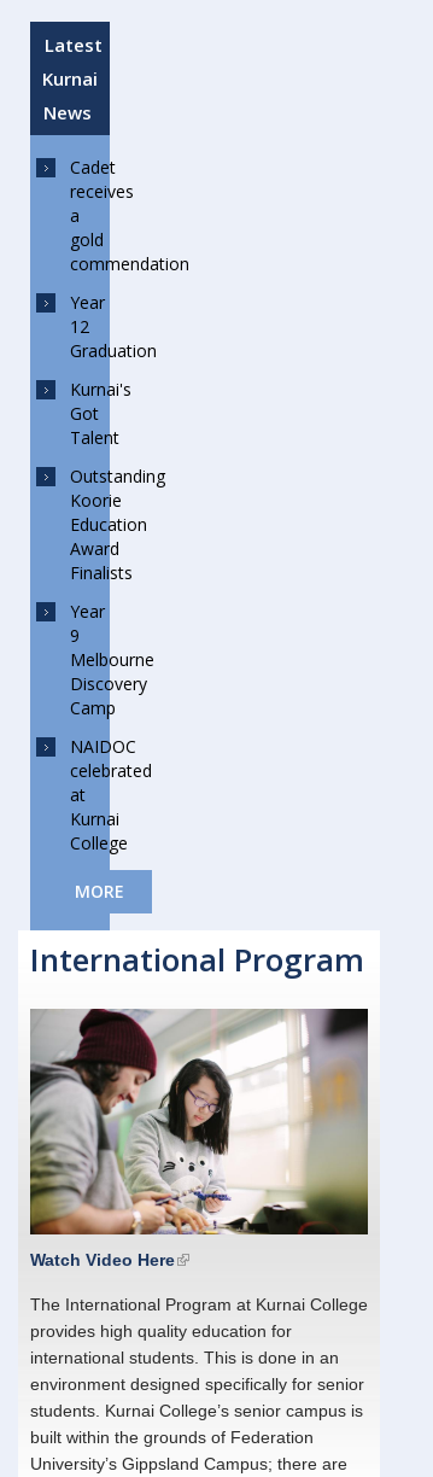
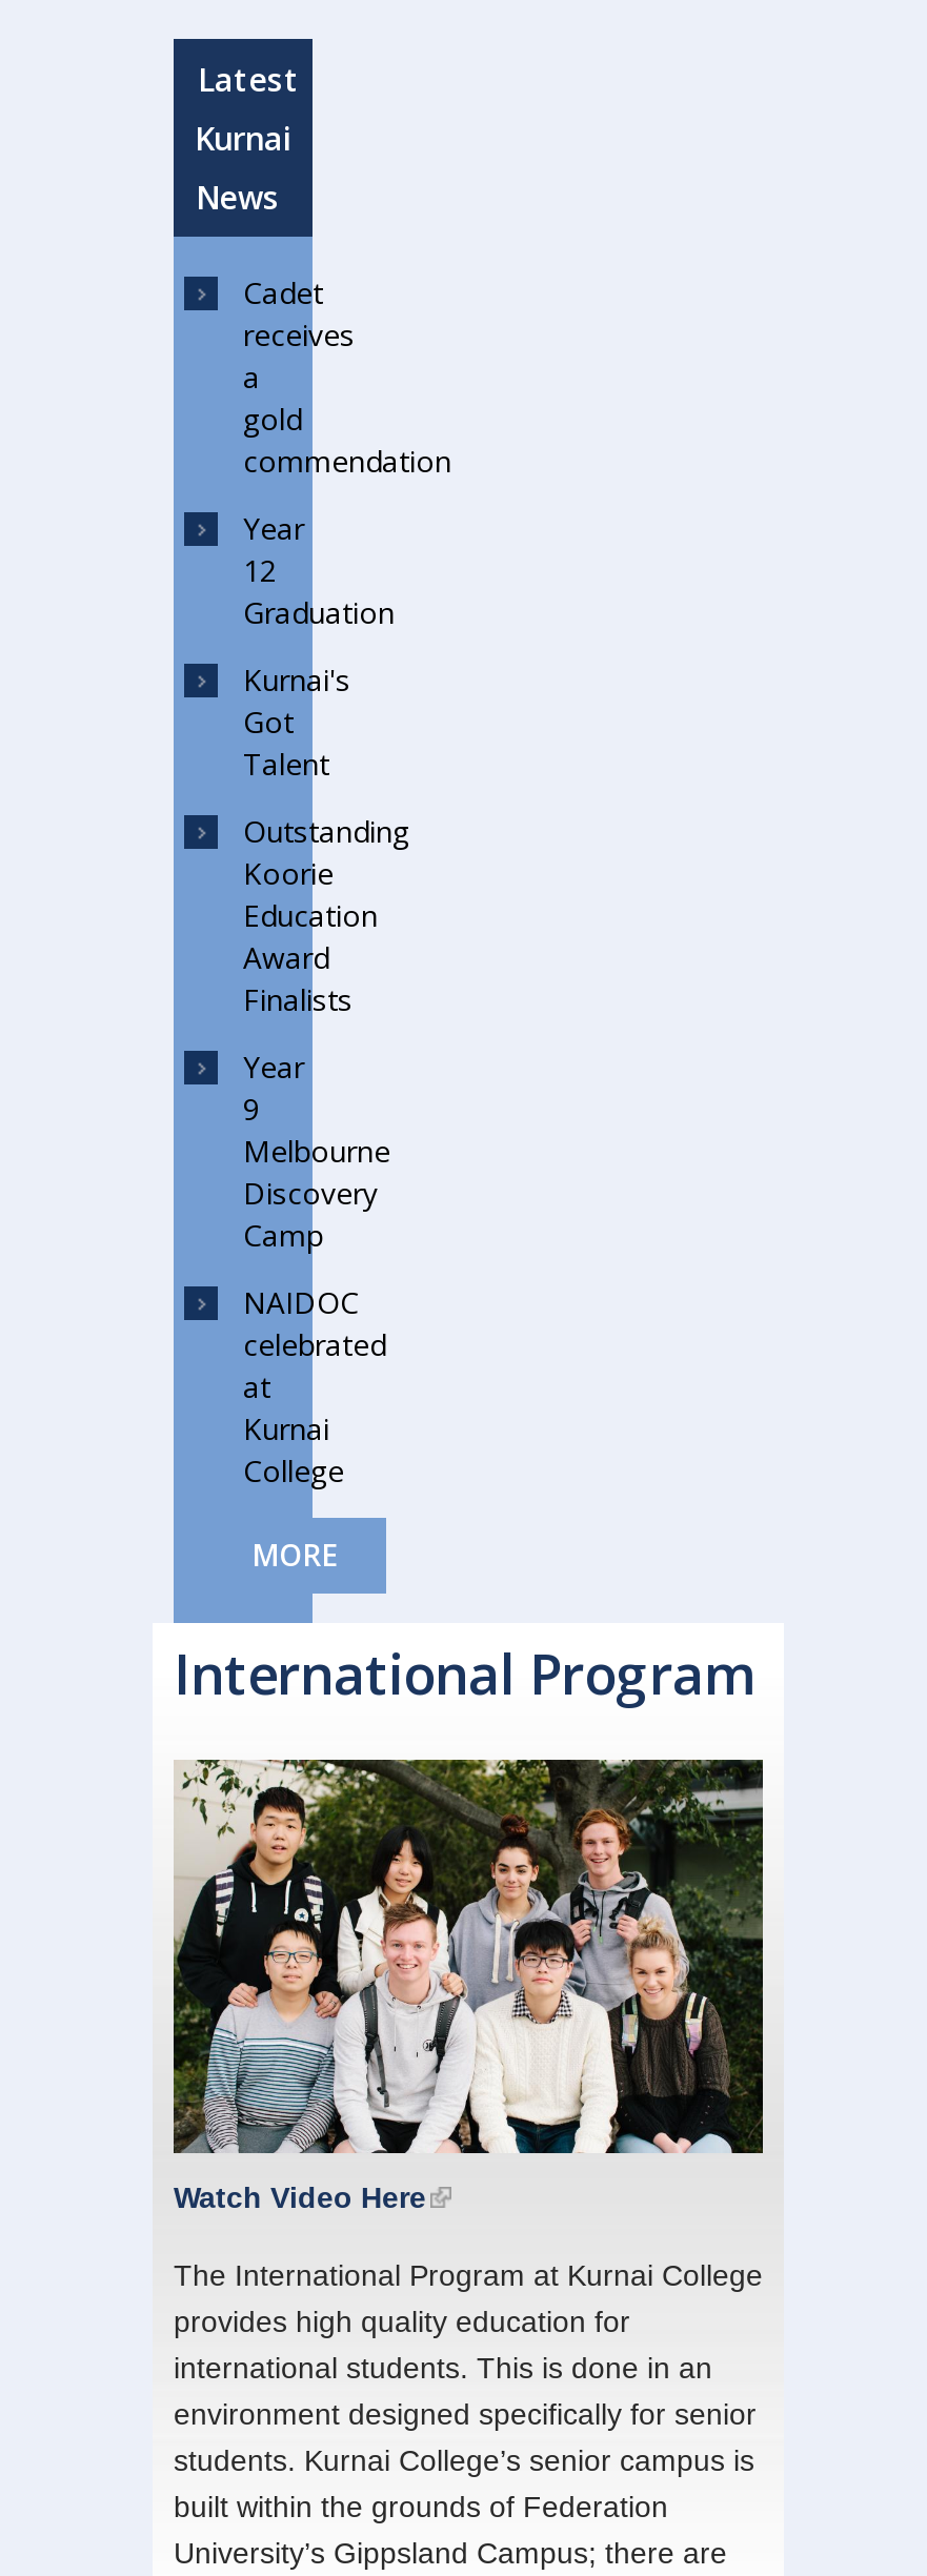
[29,1009,369,1236] [image] -> [172,1758,765,2155] [image]

